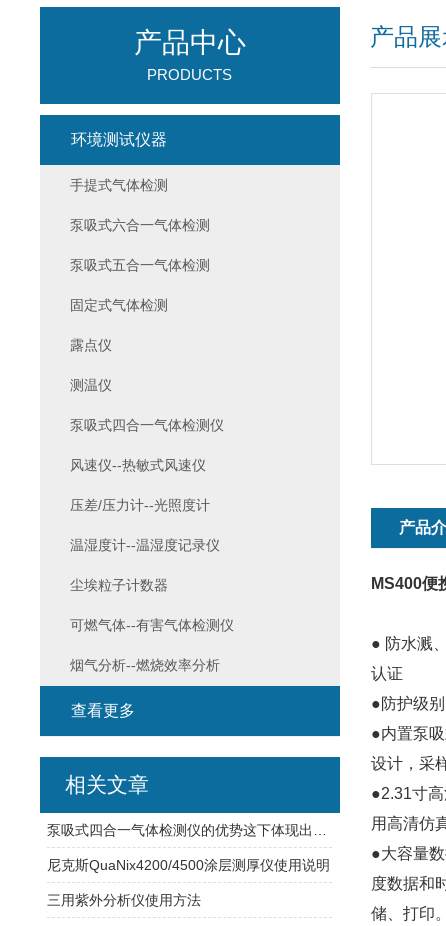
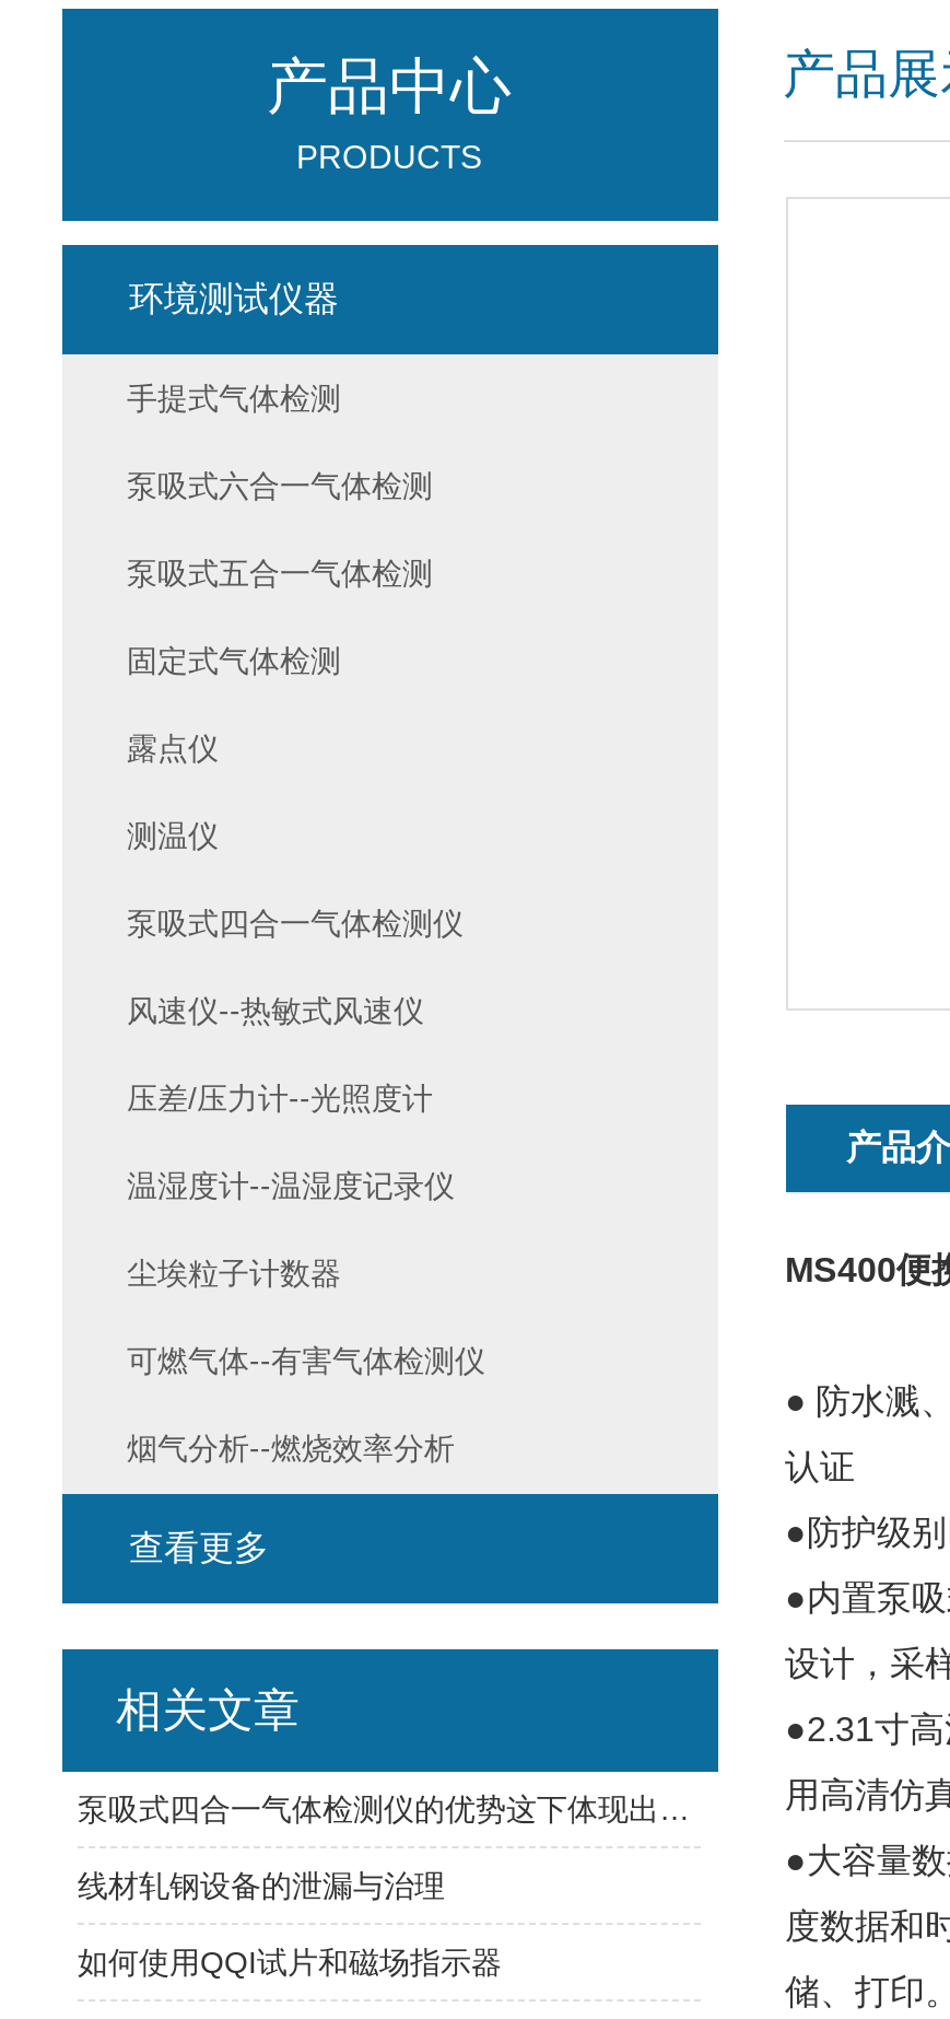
[47,857,330,873] 尼克斯QuaNix4200/4500涂层测厚仪使用说明 -> [78,1868,445,1903] 线材轧钢设备的泄漏与治理
[47,892,201,908] 三用紫外分析仪使用方法 -> [78,1945,502,1980] 如何使用QQI试片和磁场指示器

